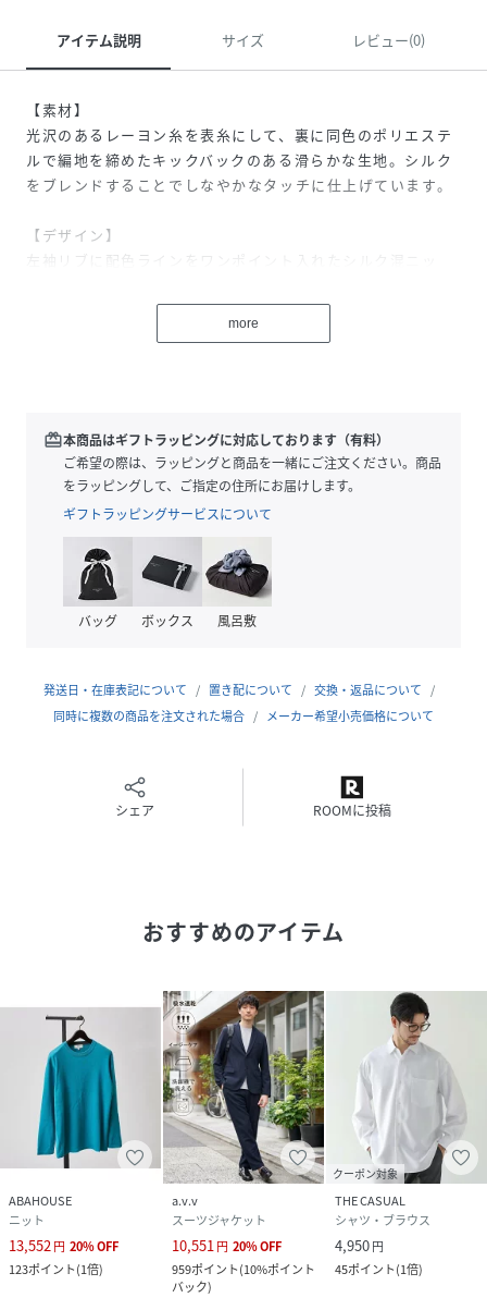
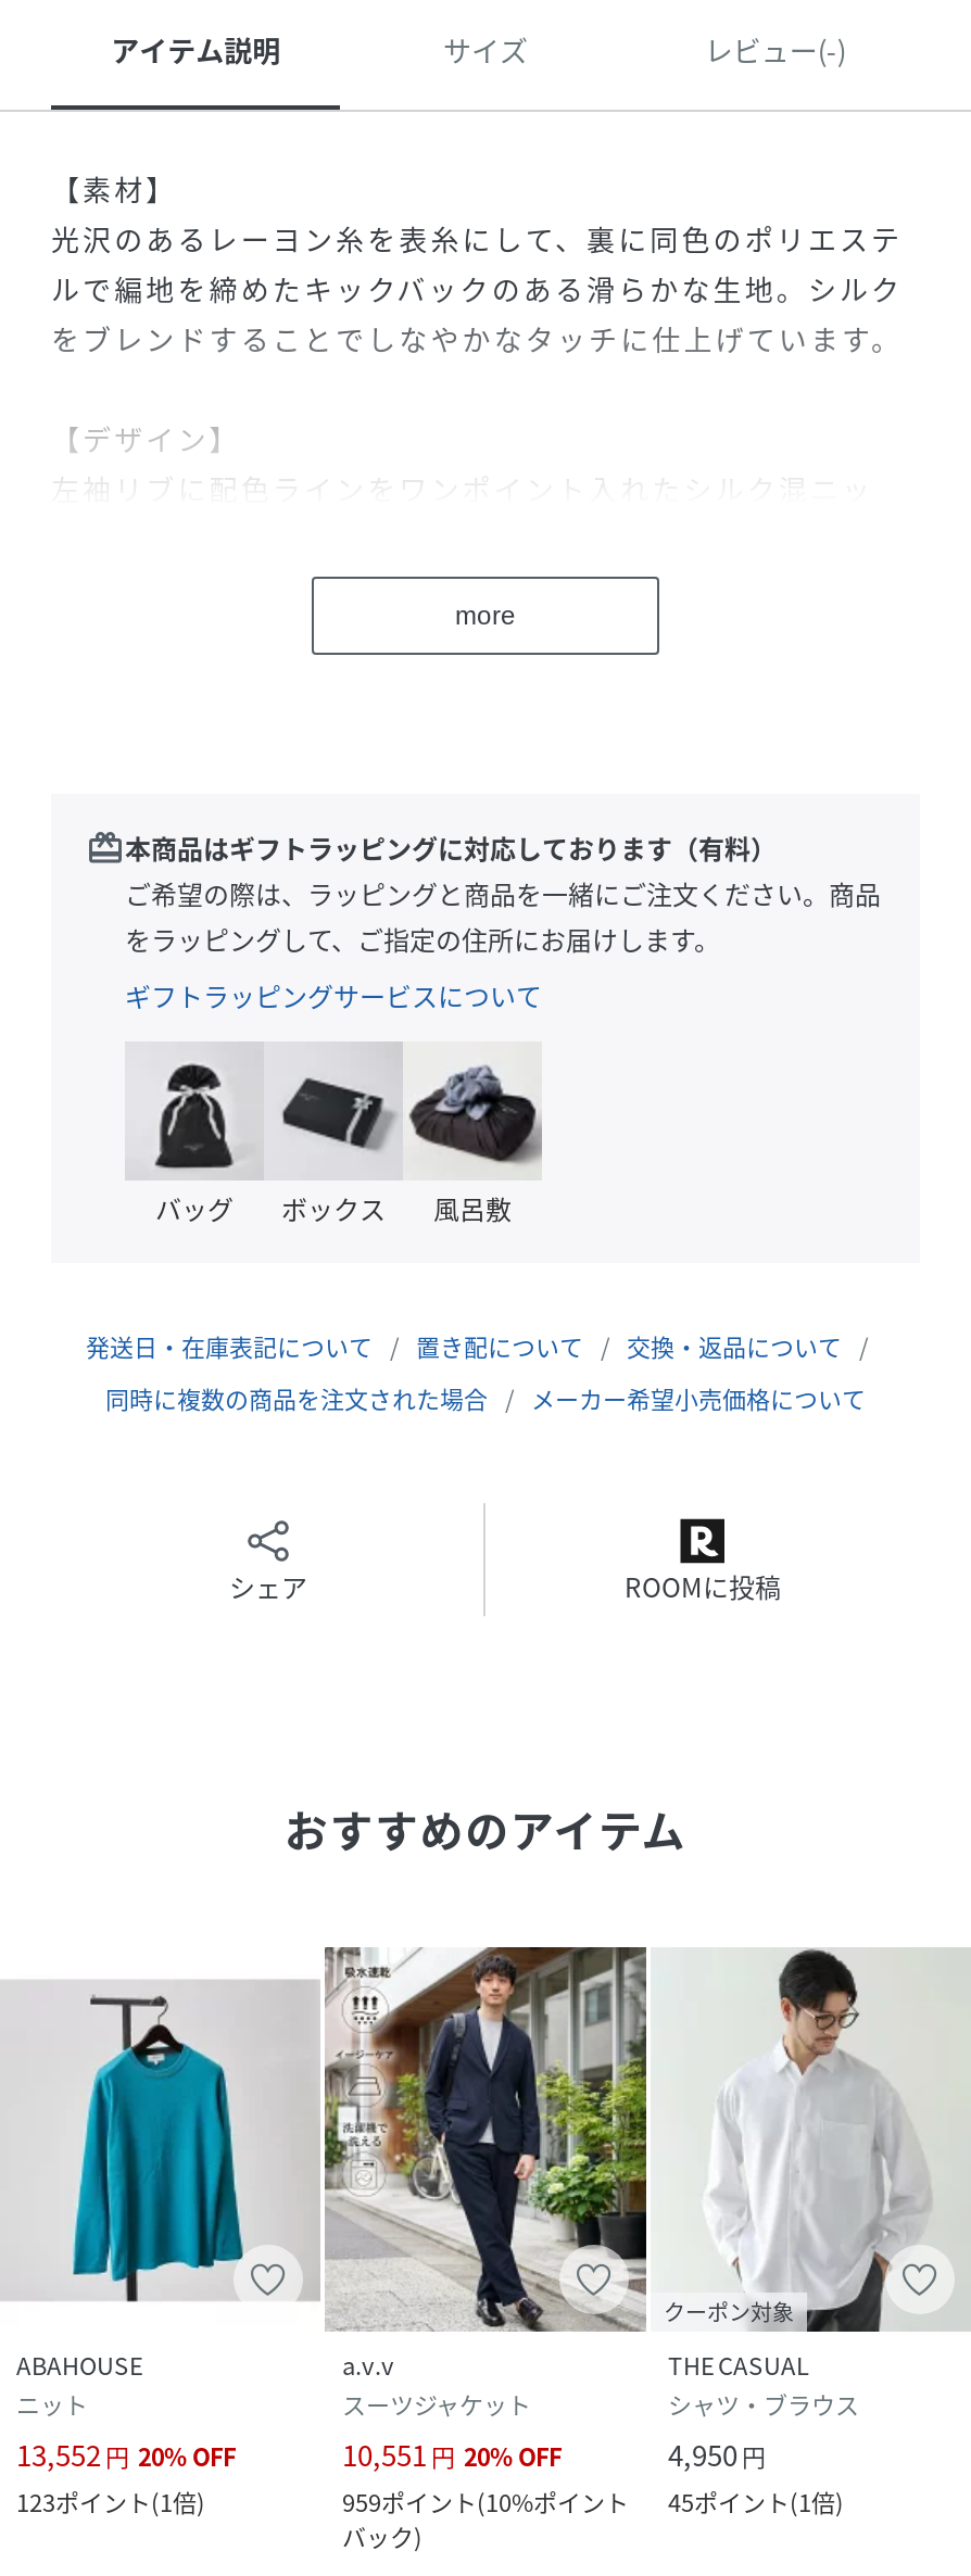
[352,29,425,50] レビュー(0) -> [704,29,846,70] レビュー(-)

